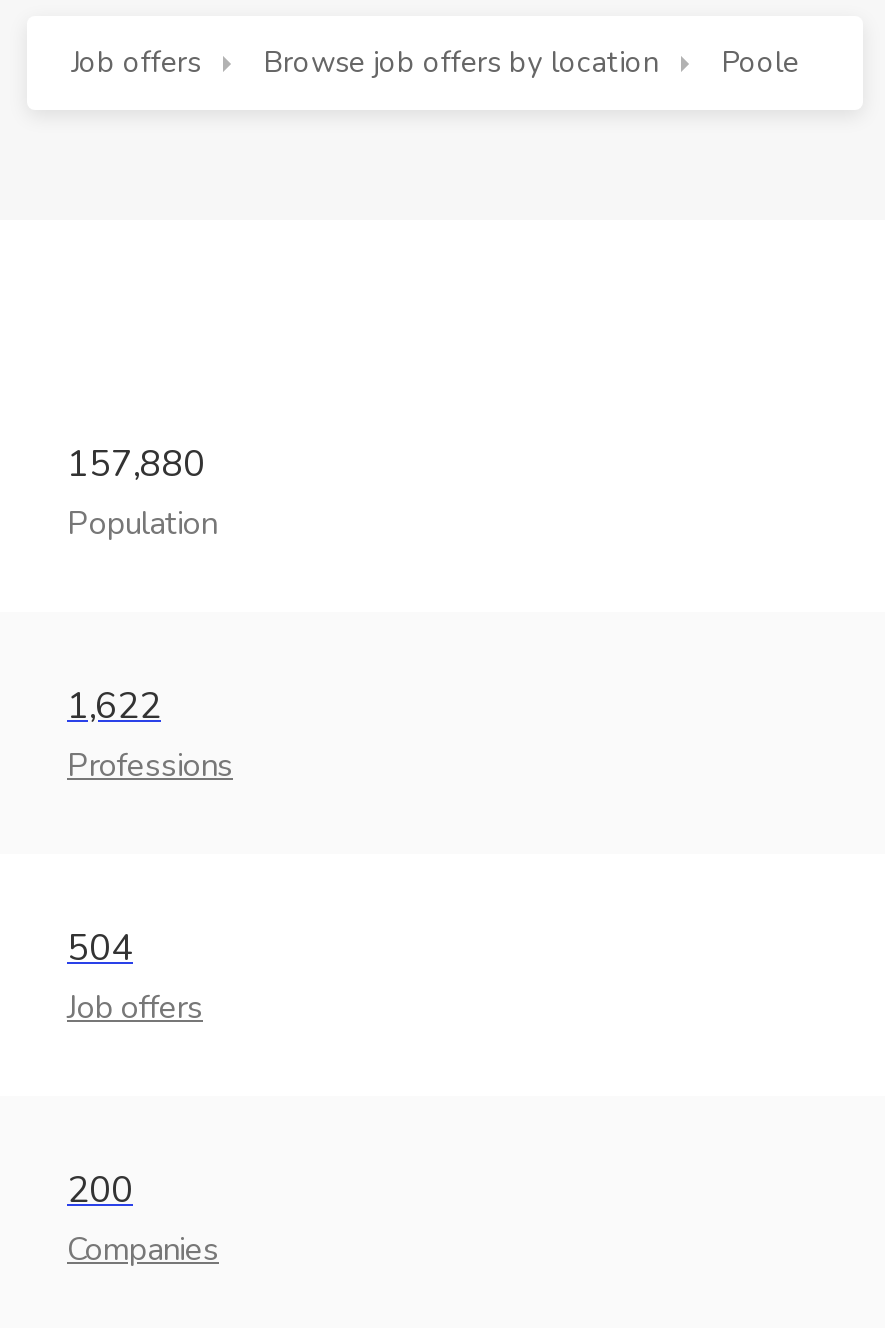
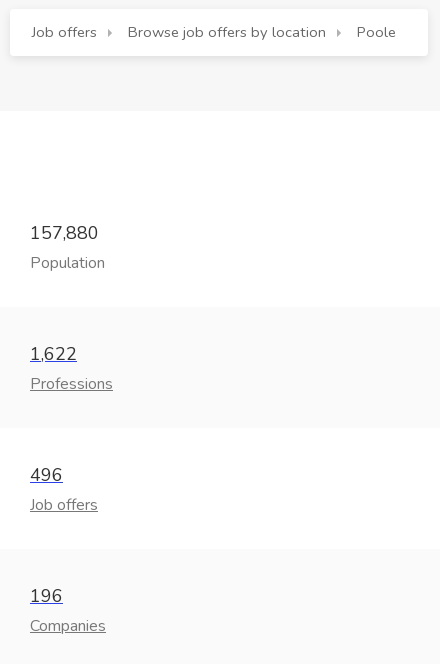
[67,924,133,972] 504 -> [30,463,63,487] 496
[67,1166,133,1214] 200 -> [30,584,63,608] 196

